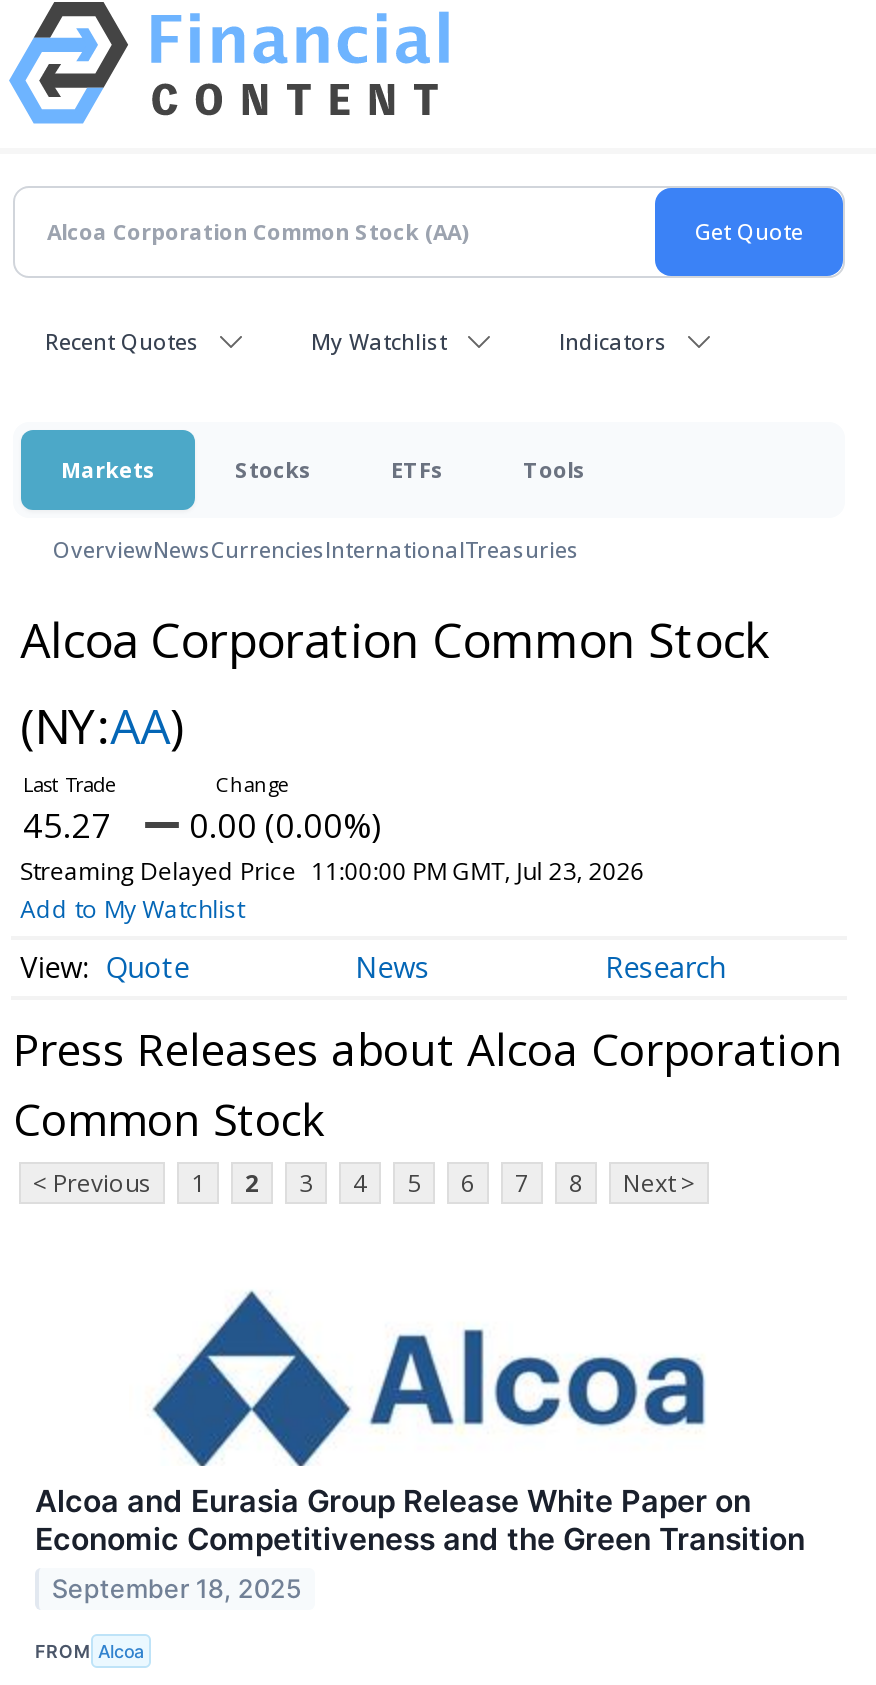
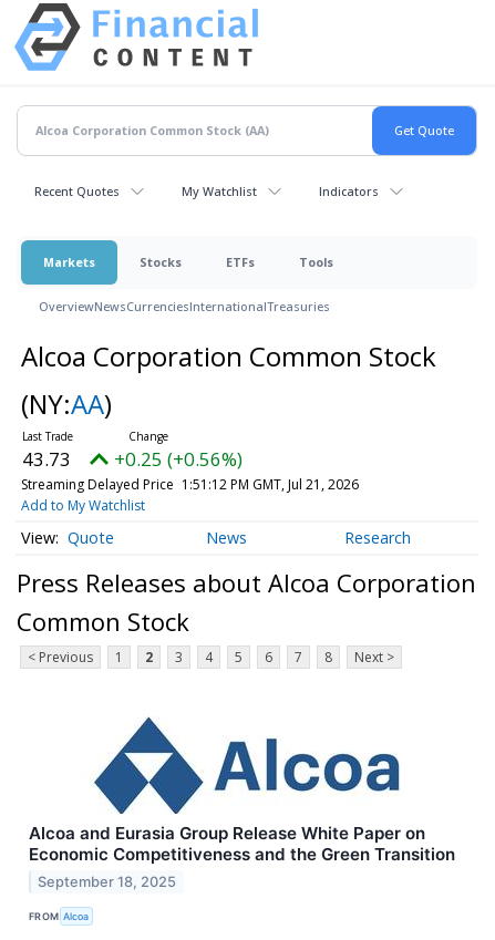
[23,802,111,848] 45.27 -> [22,446,71,472] 43.73
[189,802,381,848] 0.00 (0.00%) -> [114,446,243,472] +0.25 (+0.56%)
[20,854,645,888] Streaming Delayed Price 11:00:00 PM GMT, Jul 23, 2026 -> [21,475,359,494] Streaming Delayed Price 1:51:12 PM GMT, Jul 21, 2026

